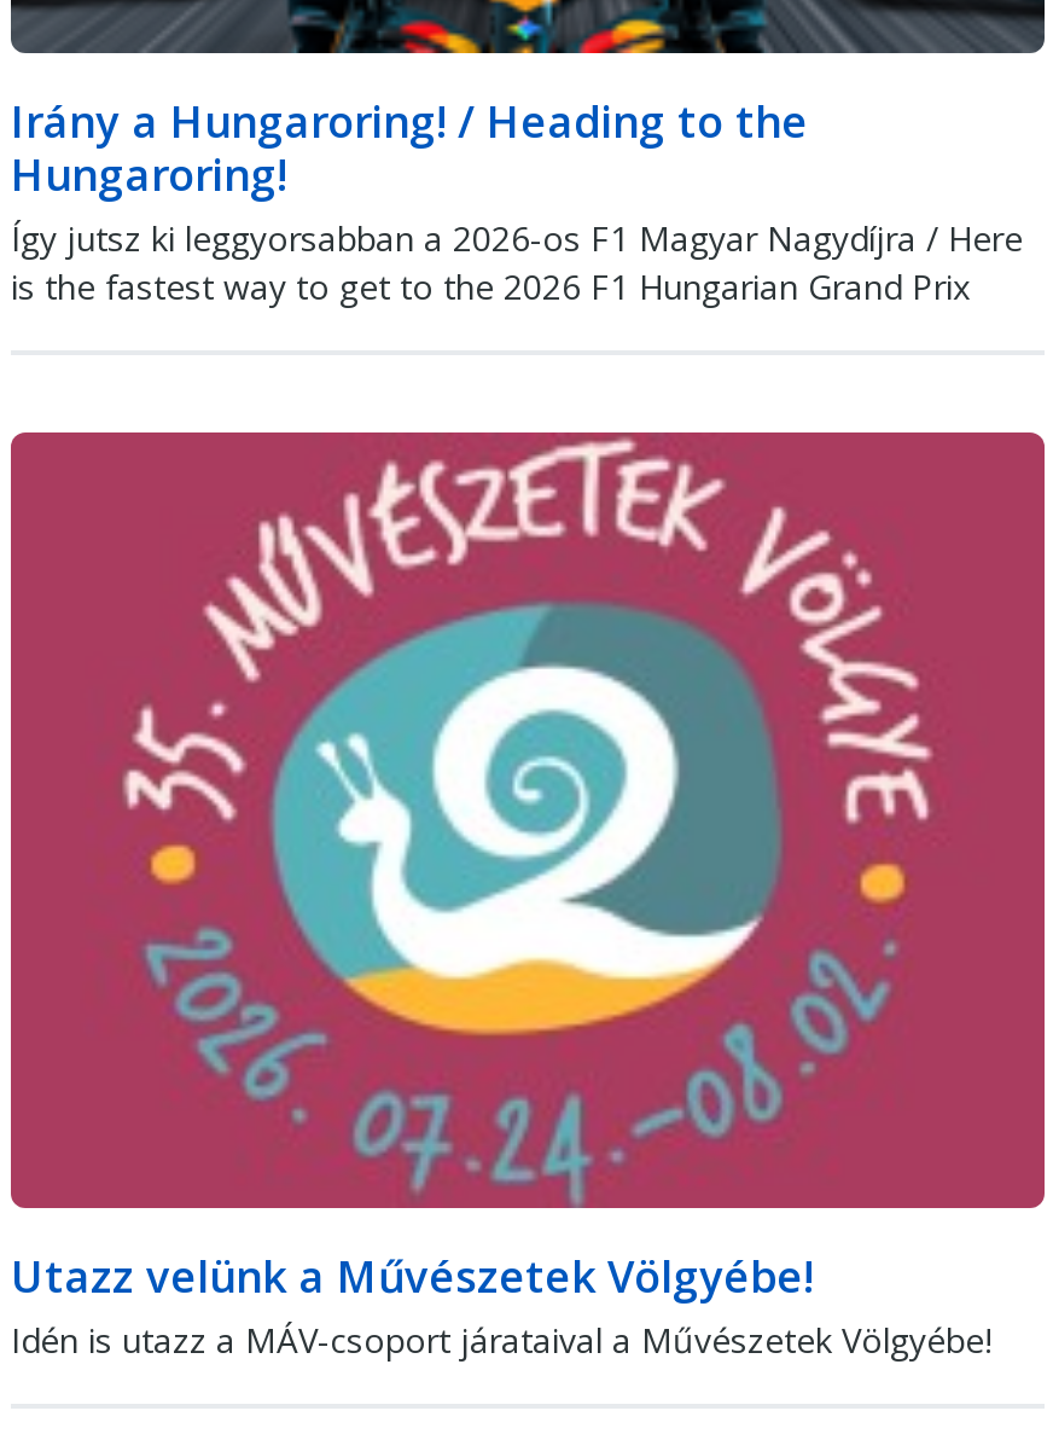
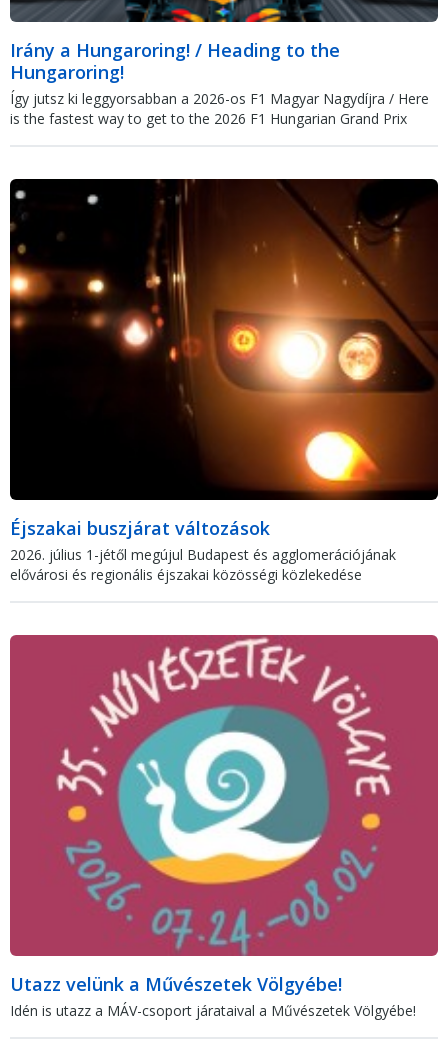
none -> [9,178,439,584] [image] | Éjszakai buszjárat változások | 2026. július 1-jétől megújul Budapest és agglomerációjának | elővárosi és regionális éjszakai közösségi közlekedése

